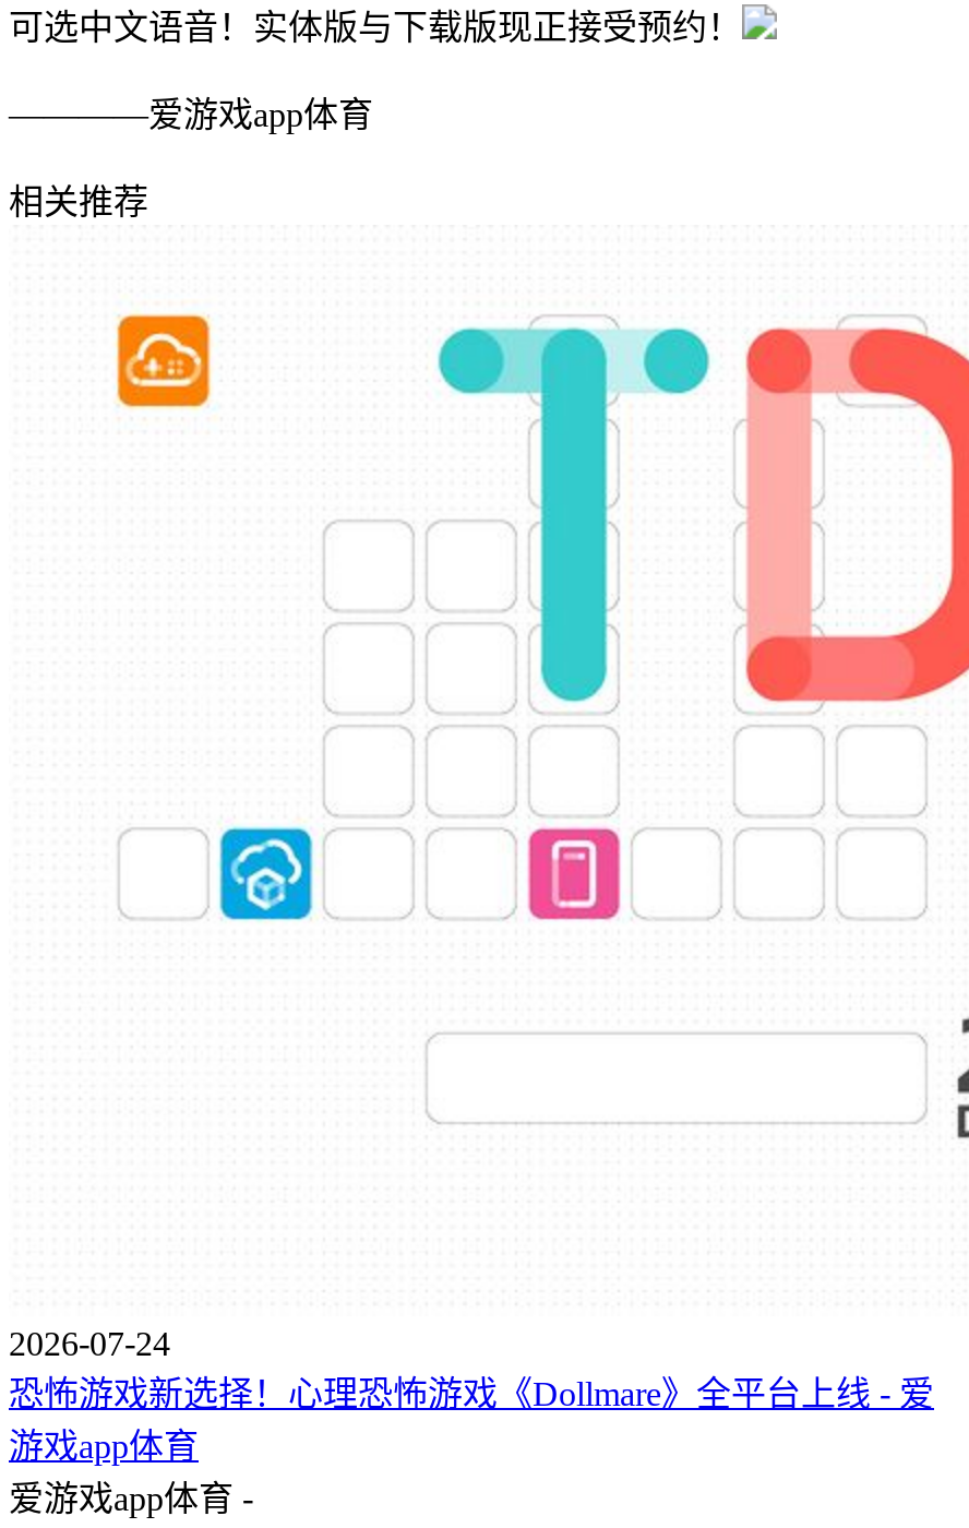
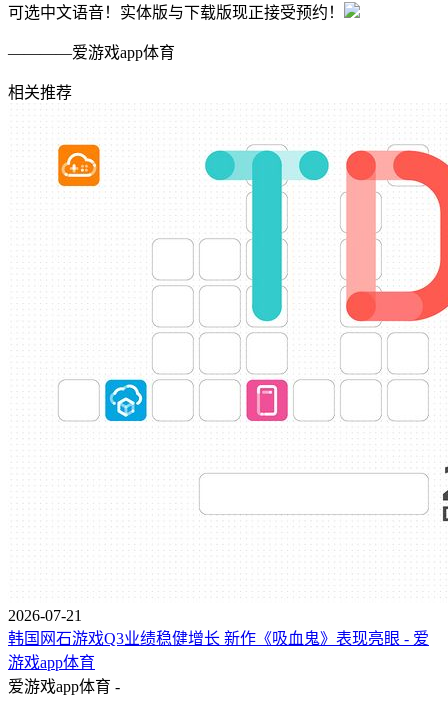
[9,1325,934,1412] 2026-07-24 | 恐怖游戏新选择！心理恐怖游戏《Dollmare》全平台上线 - 爱 -> [8,607,429,647] 2026-07-21 | 韩国网石游戏Q3业绩稳健增长 新作《吸血鬼》表现亮眼 - 爱

